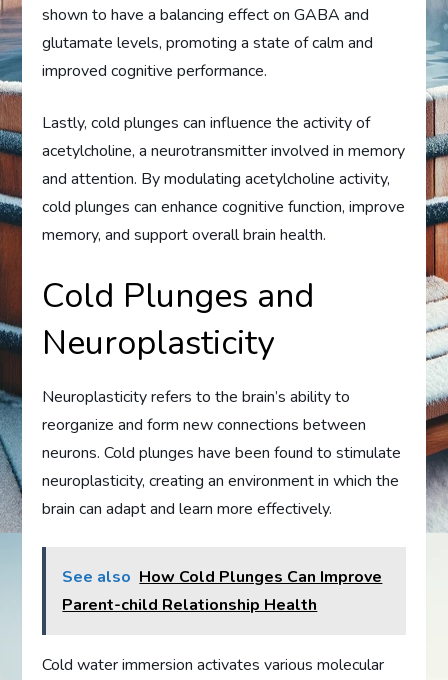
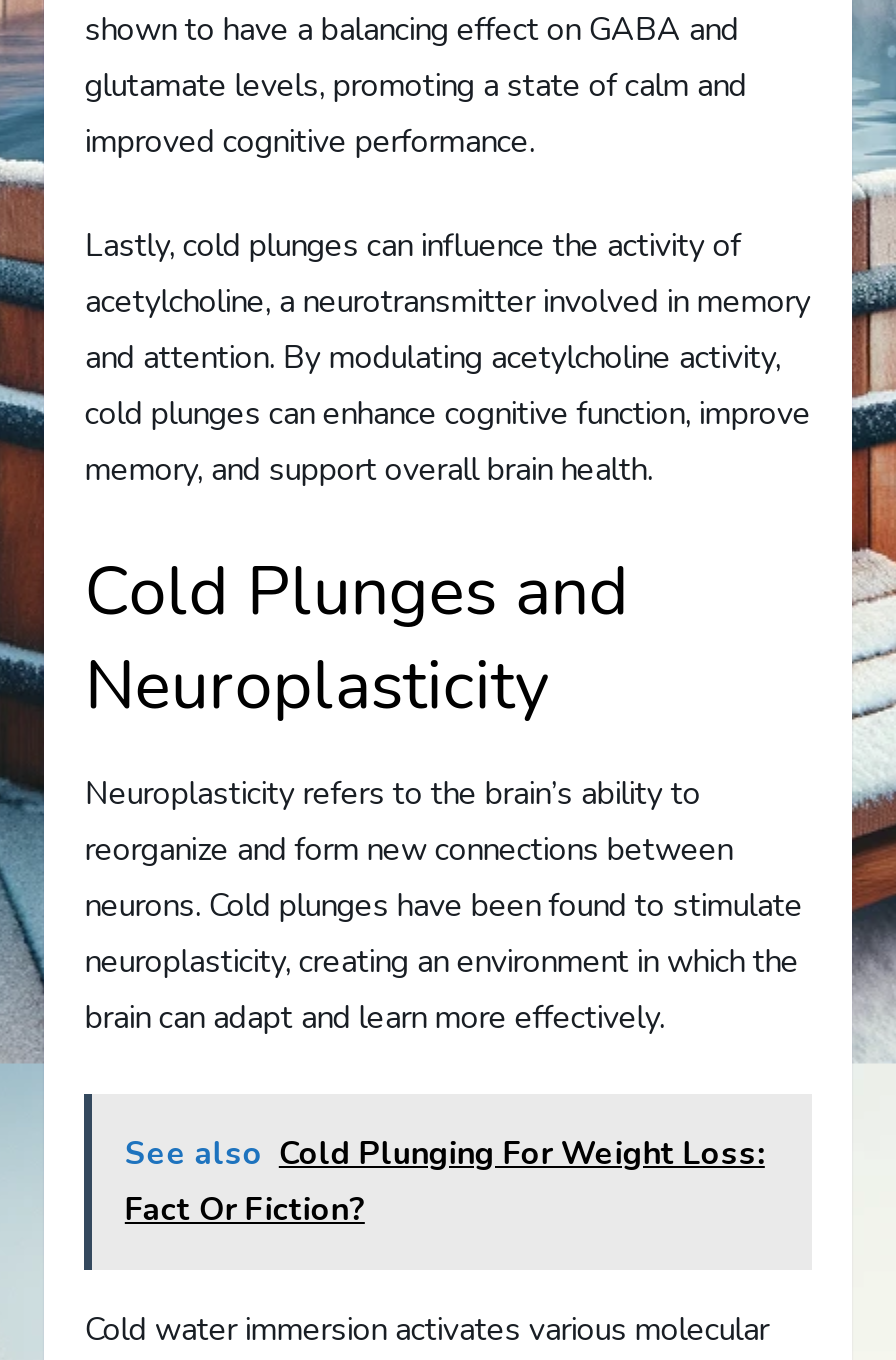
[62,566,382,616] See also How Cold Plunges Can Improve | Parent-child Relationship Health -> [125,1132,765,1232] See also Cold Plunging For Weight Loss: | Fact Or Fiction?

